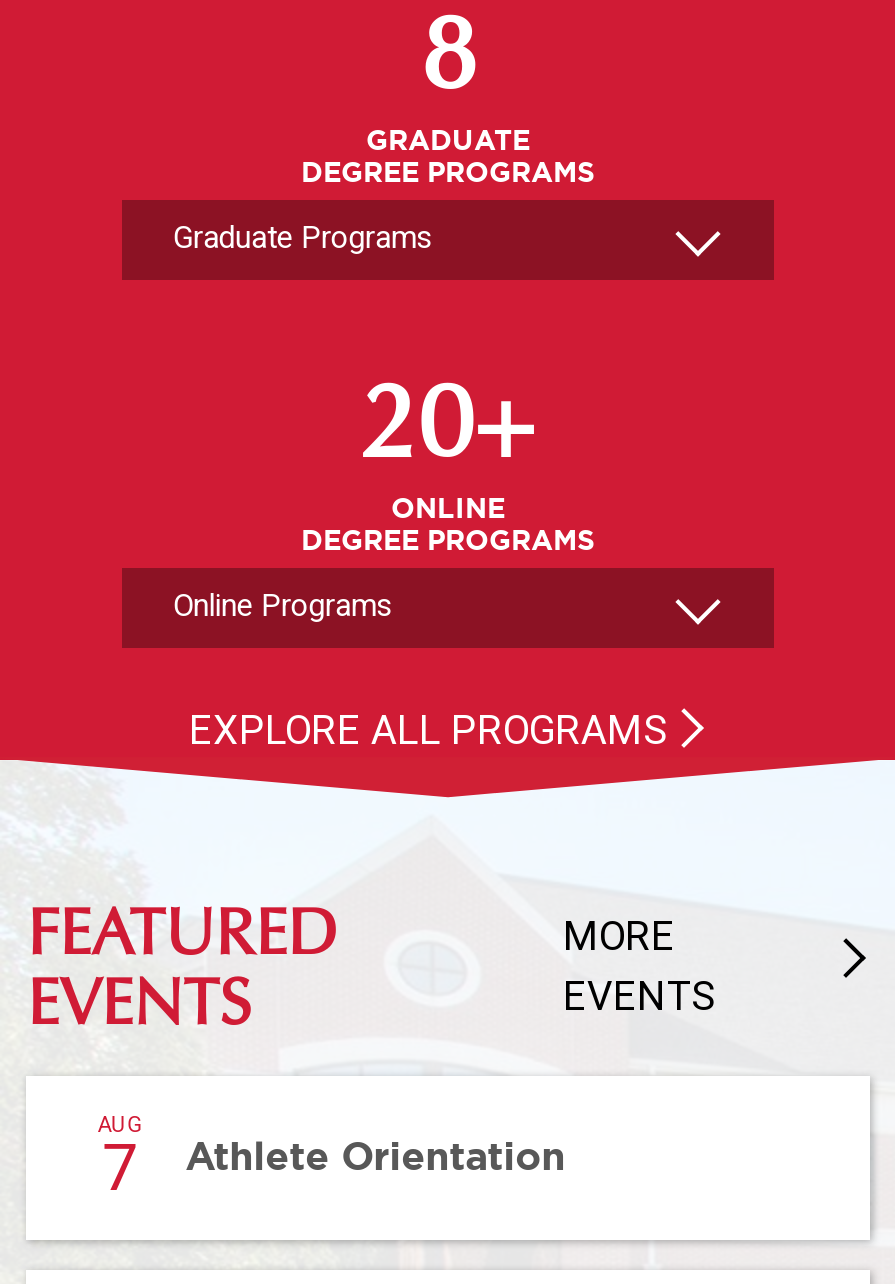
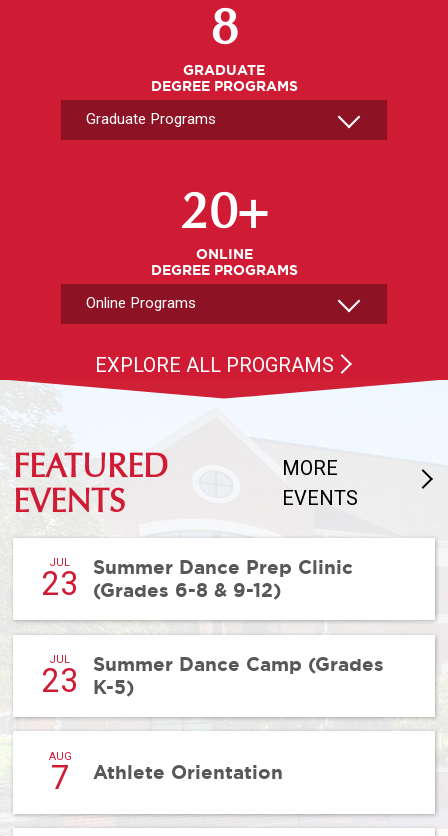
none -> [42,556,384,700] JUL | 23 | Summer Dance Prep Clinic | (Grades 6-8 & 9-12) | JUL | 23 | Summer Dance Camp (Grades | K-5)

